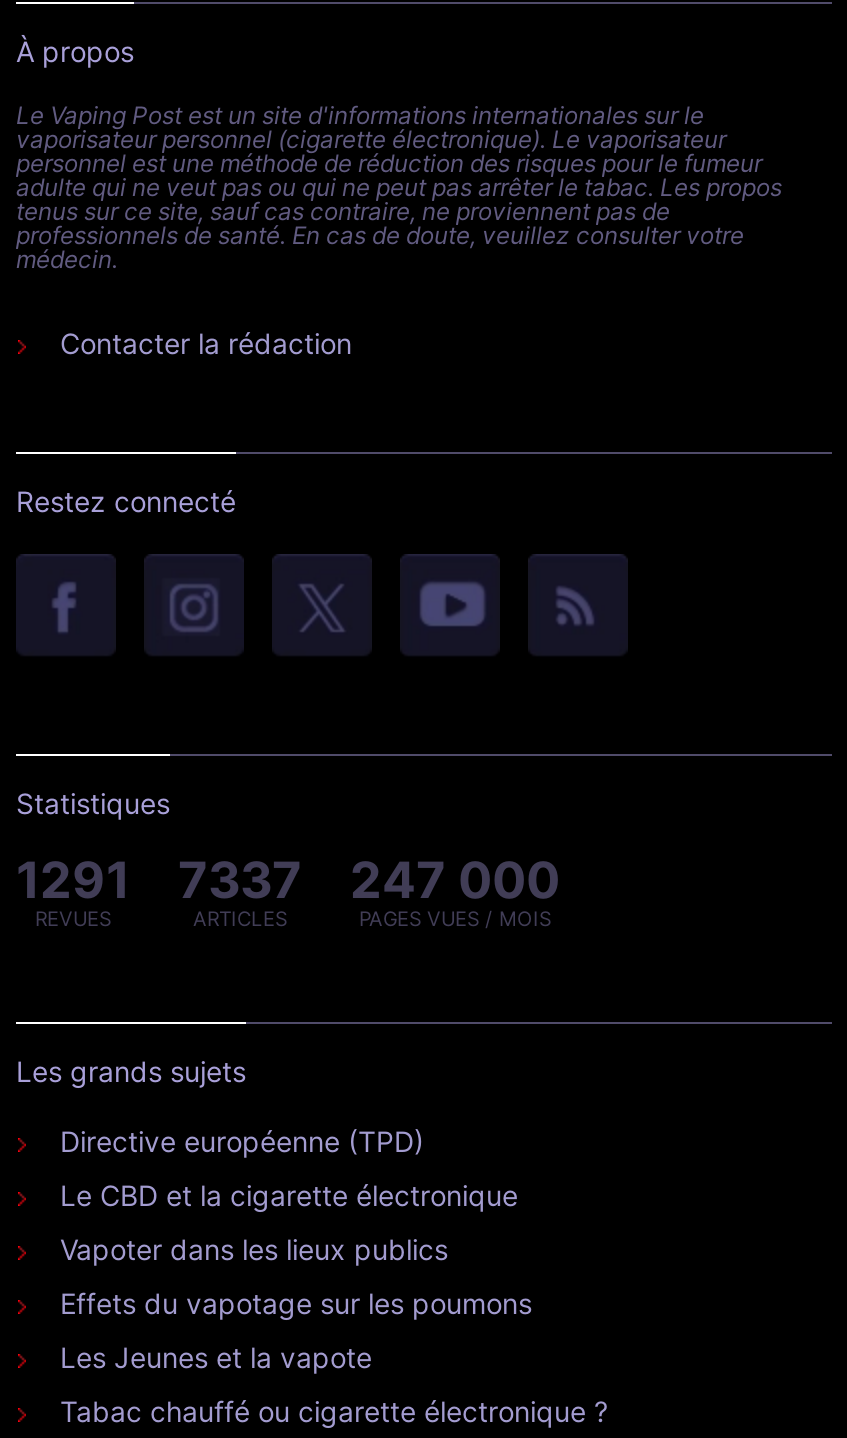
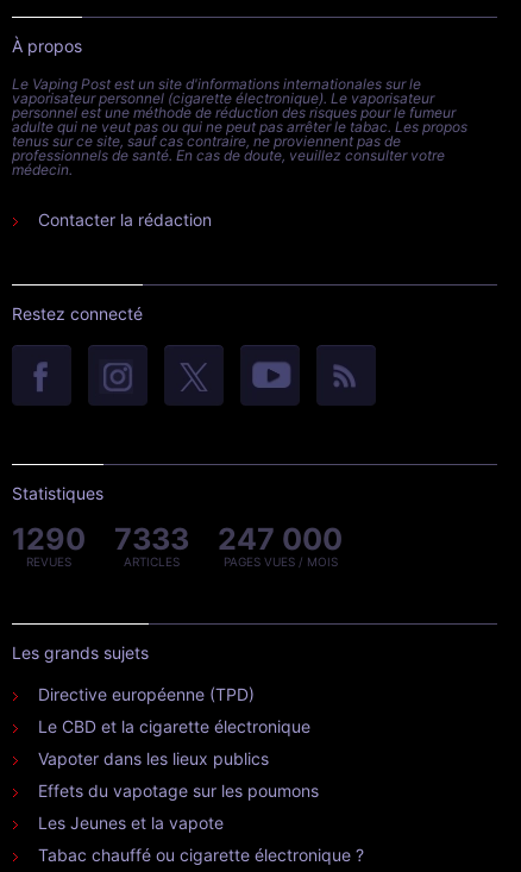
[16,850,130,910] 1291 -> [12,522,86,557] 1290
[178,850,302,910] 7337 -> [114,522,189,557] 7333

